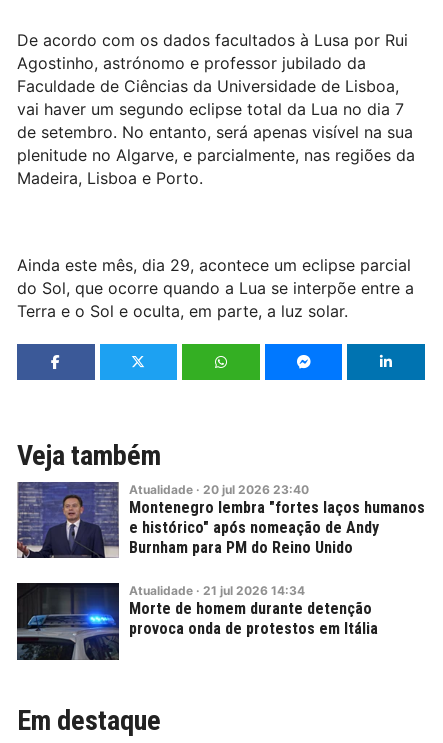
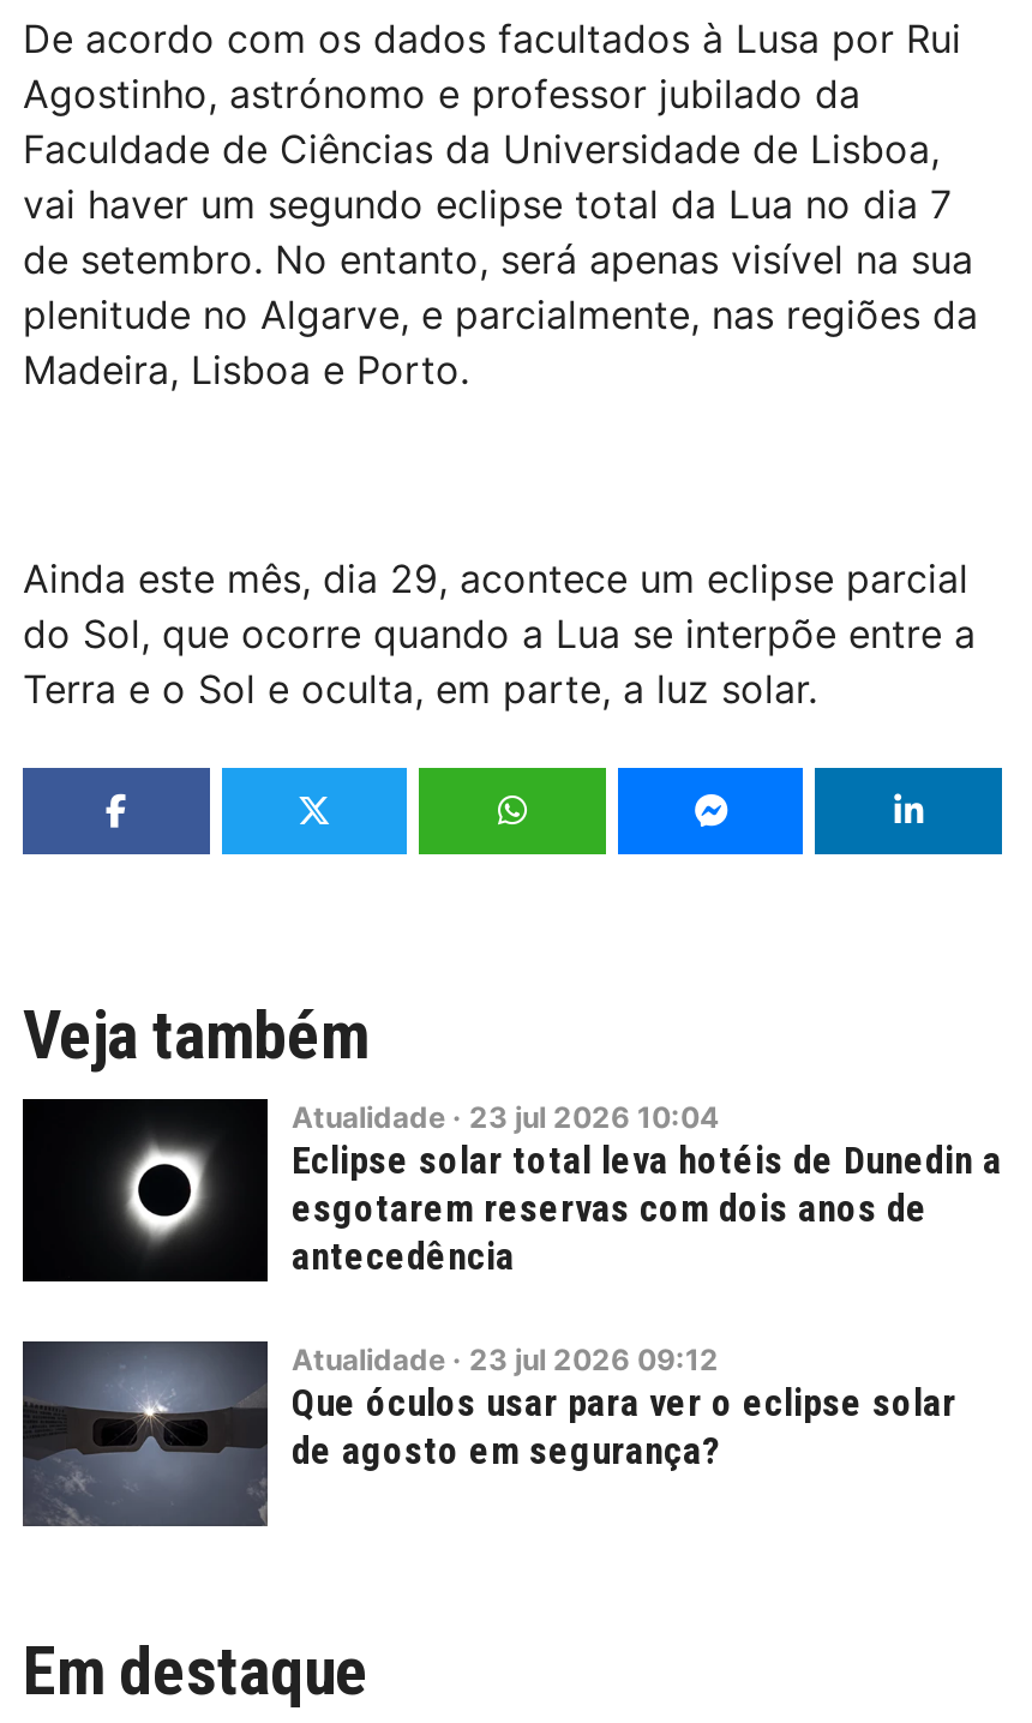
[16,481,425,559] [image] | Atualidade · 20 jul 2026 23:40 | Montenegro lembra "fortes laços humanos | e histórico" após nomeação de Andy | Burnham para PM do Reino Unido -> [20,1097,1002,1281] [image] | Atualidade · 23 jul 2026 10:04 | Eclipse solar total leva hotéis de Dunedin a | esgotarem reservas com dois anos de | antecedência
[17,583,378,660] [image] | Atualidade · 21 jul 2026 14:34 | Morte de homem durante detenção | provoca onda de protestos em Itália -> [23,1341,956,1526] [image] | Atualidade · 23 jul 2026 09:12 | Que óculos usar para ver o eclipse solar | de agosto em segurança?

